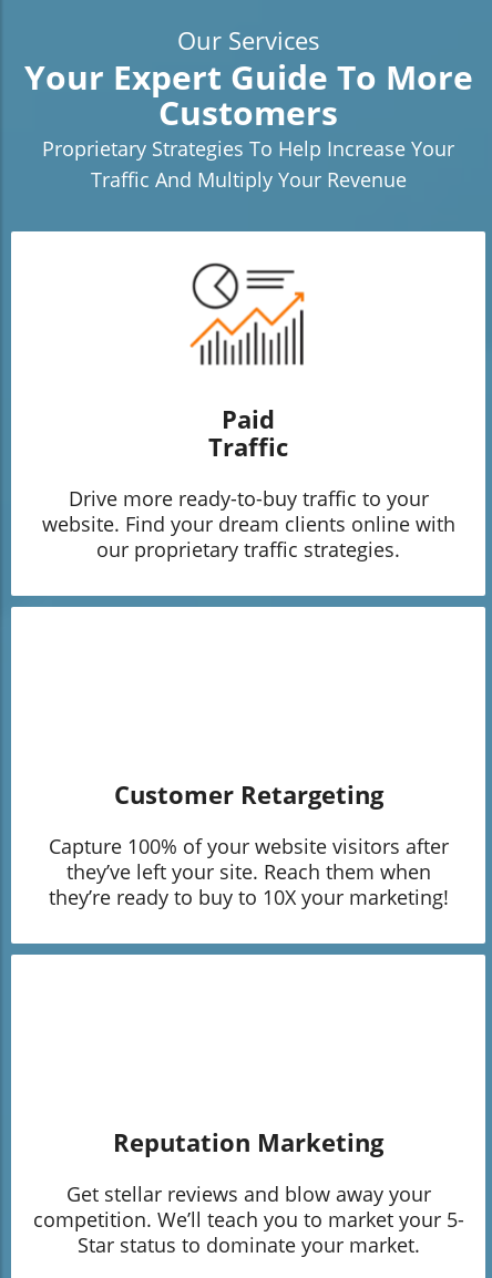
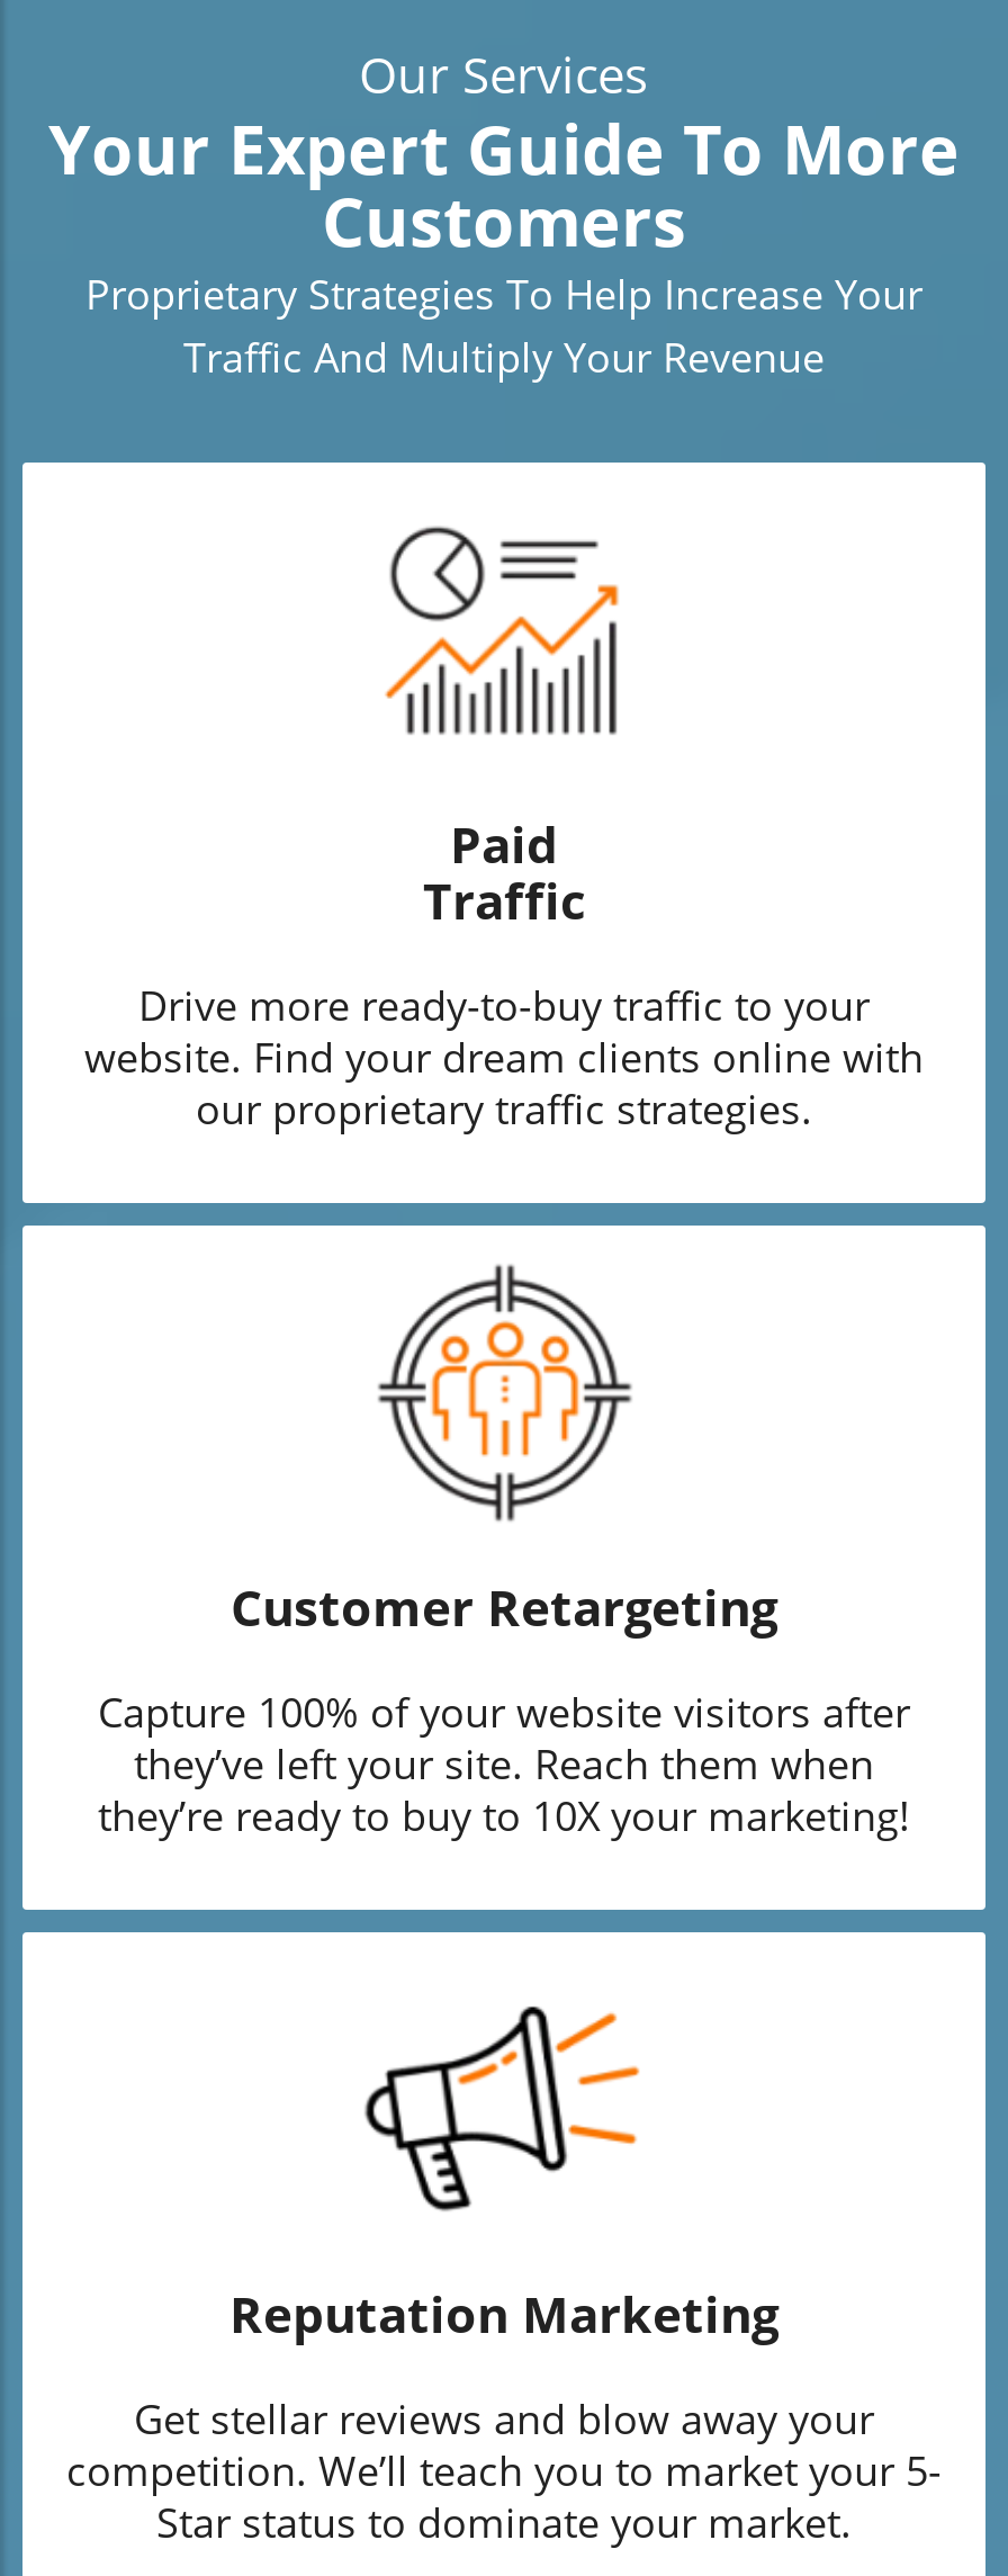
none -> [376,1264,632,1523] [image]
none -> [362,2004,641,2214] [image]

